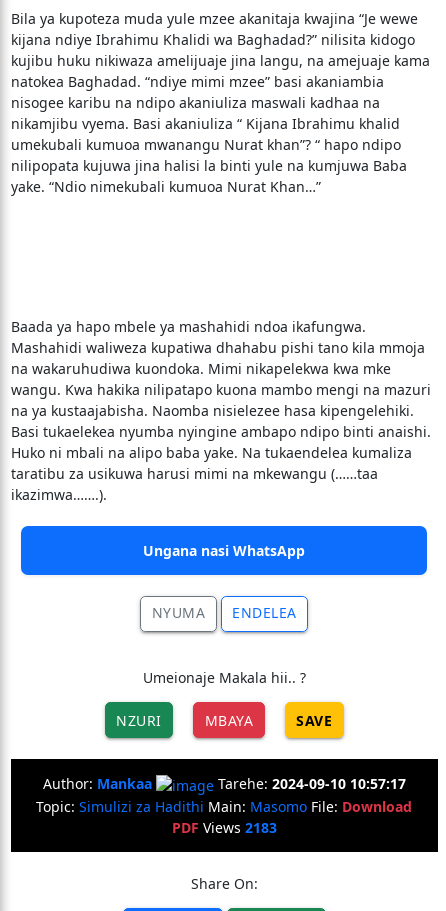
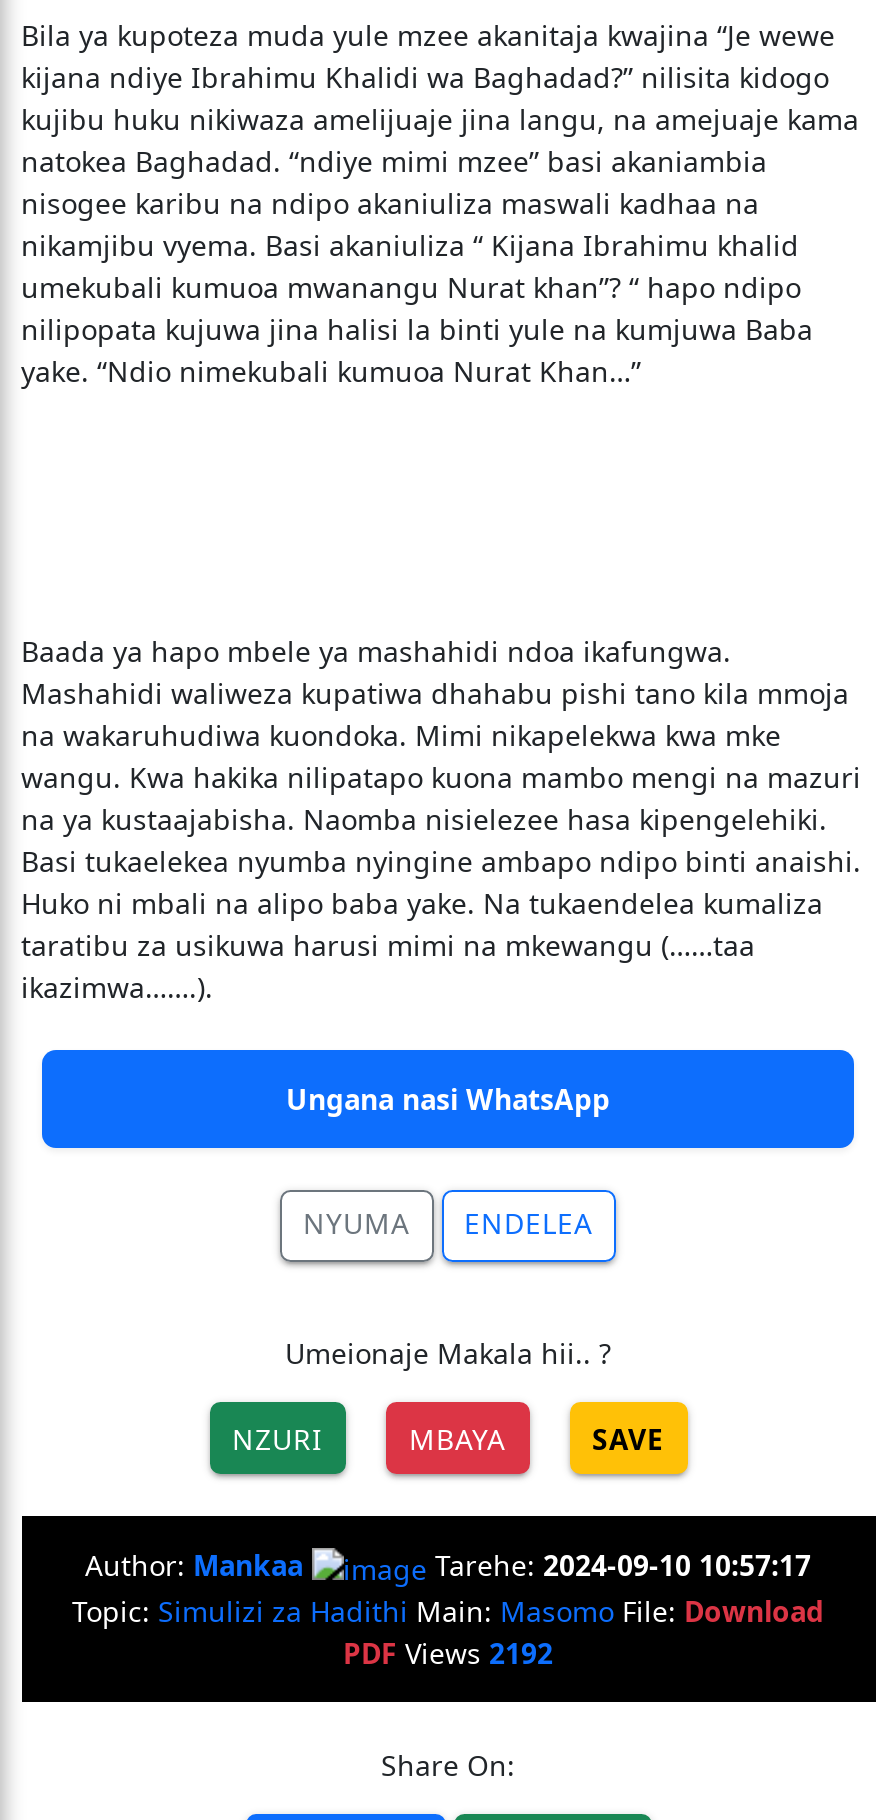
[171,818,276,837] PDF Views 2183 -> [343,1634,553,1672] PDF Views 2192

